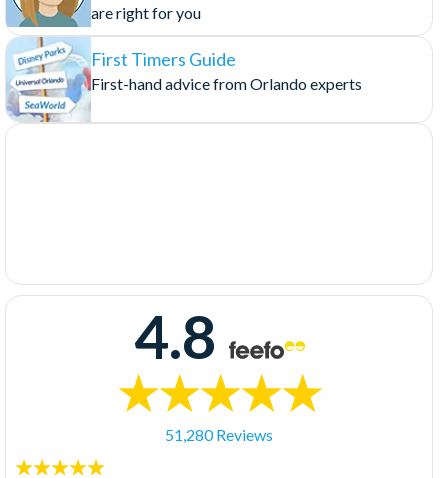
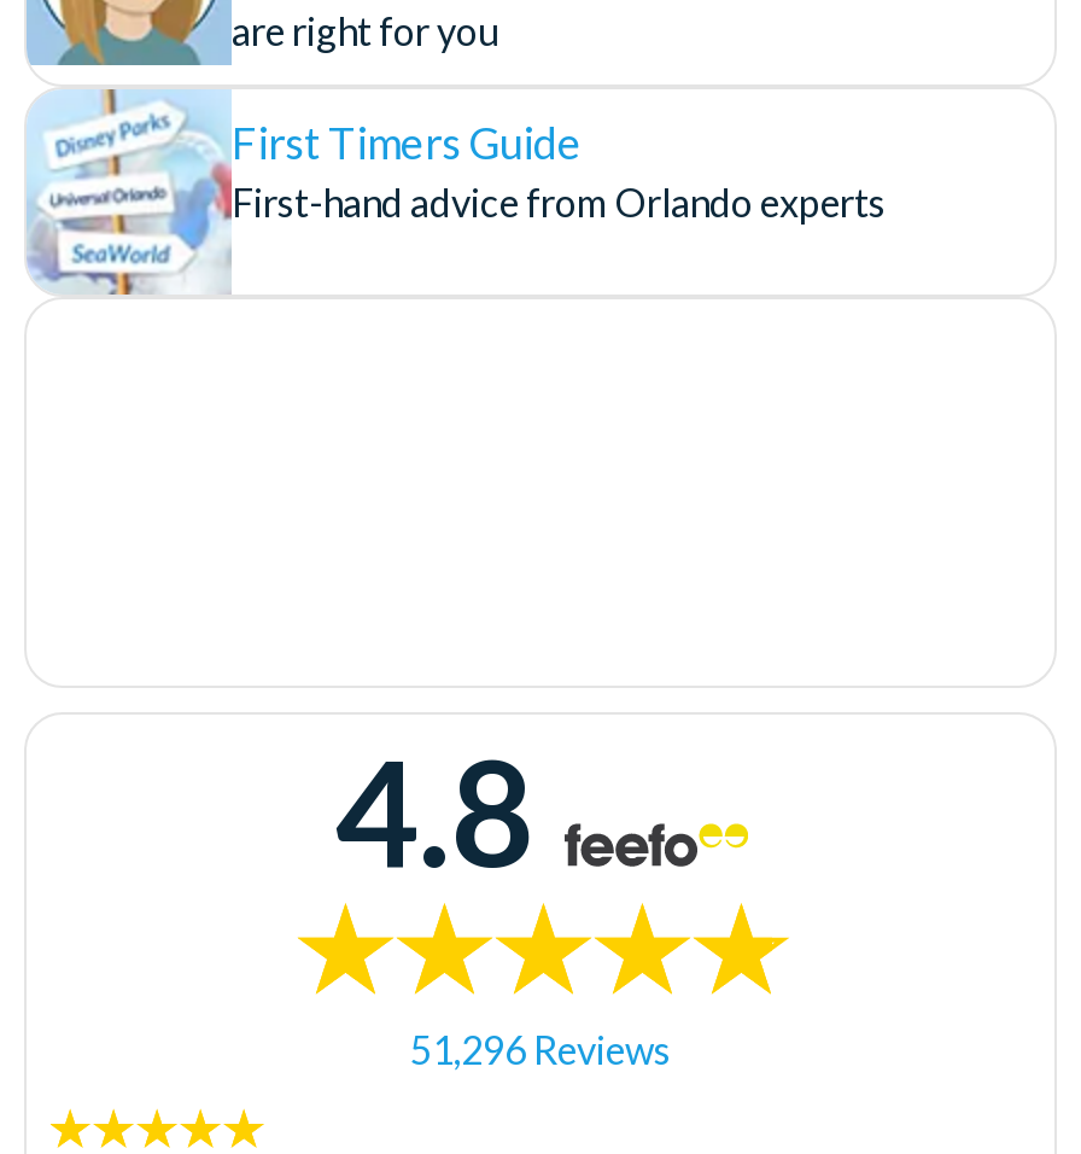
[165,425,273,444] 51,280 Reviews -> [410,1026,671,1072] 51,296 Reviews

